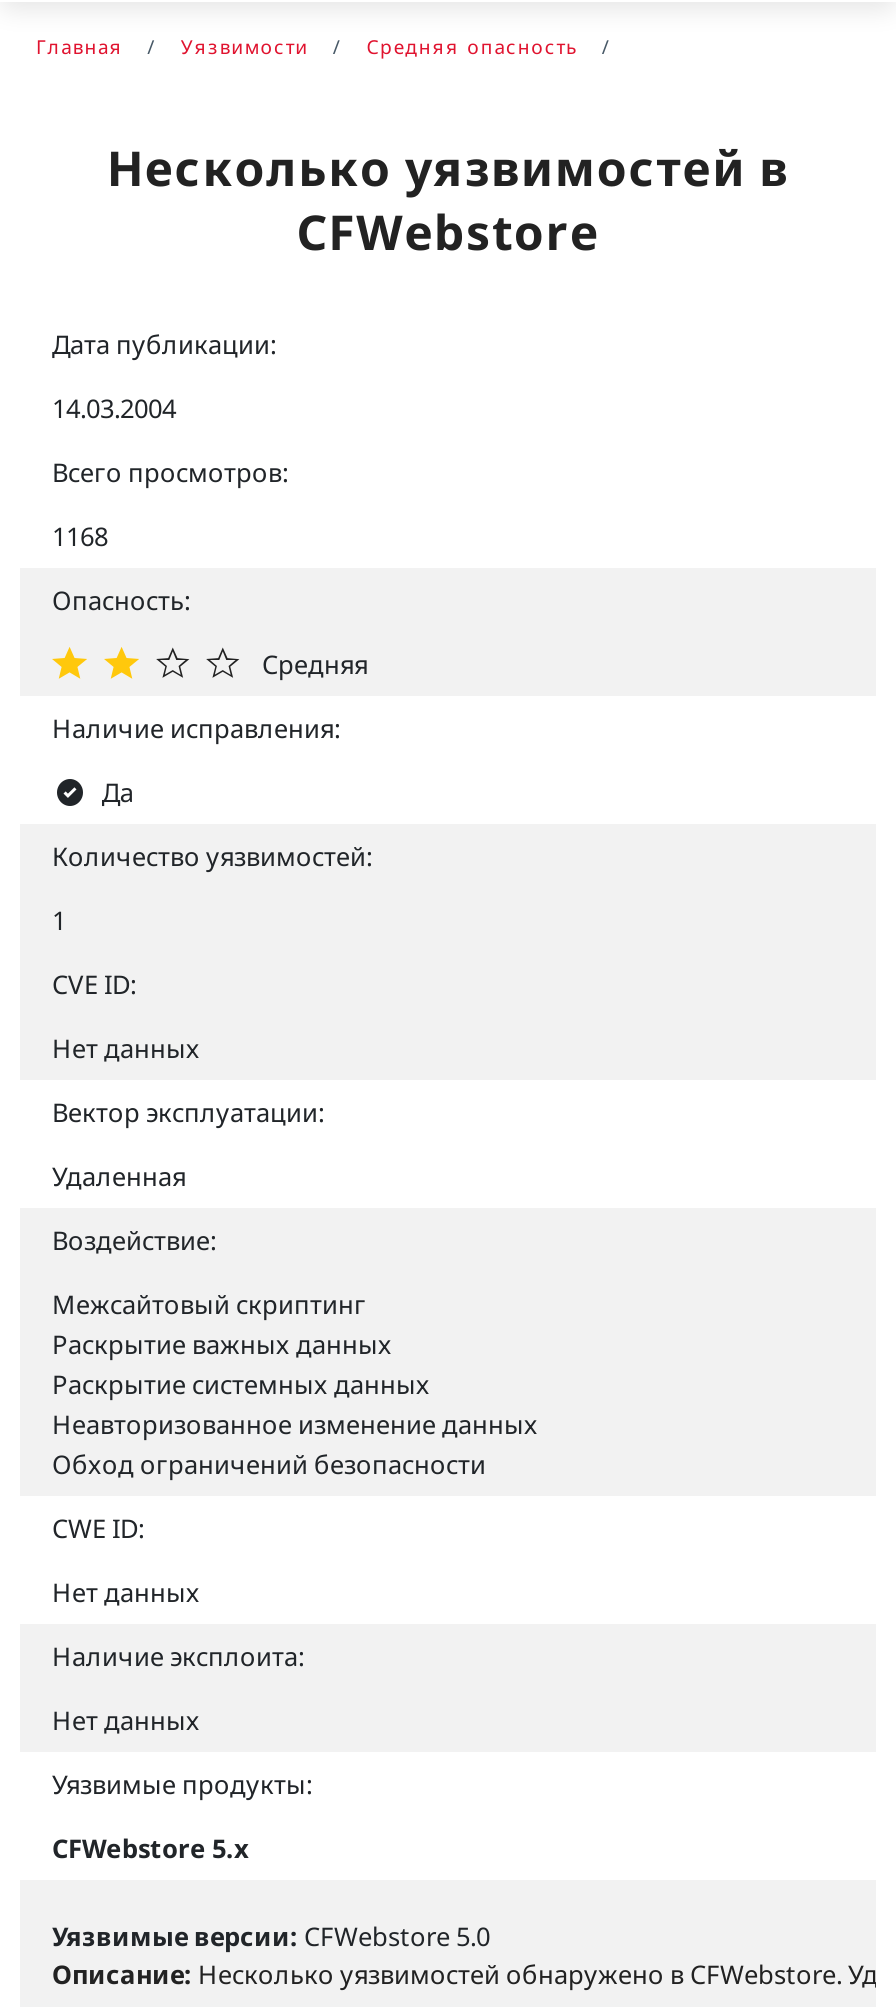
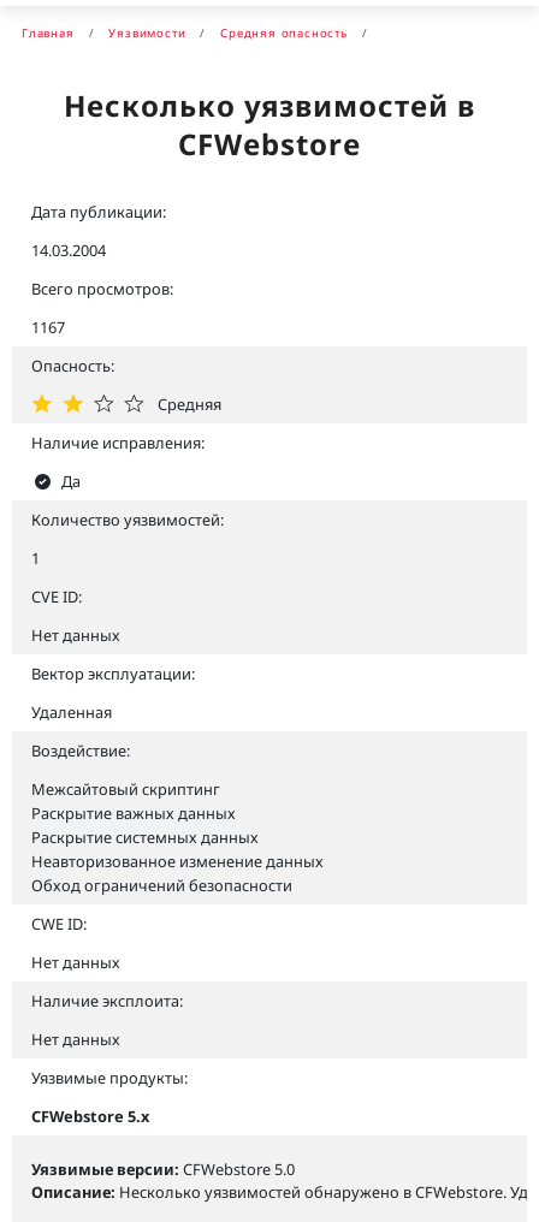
[52,517,108,553] 1168 -> [31,316,65,338] 1167

